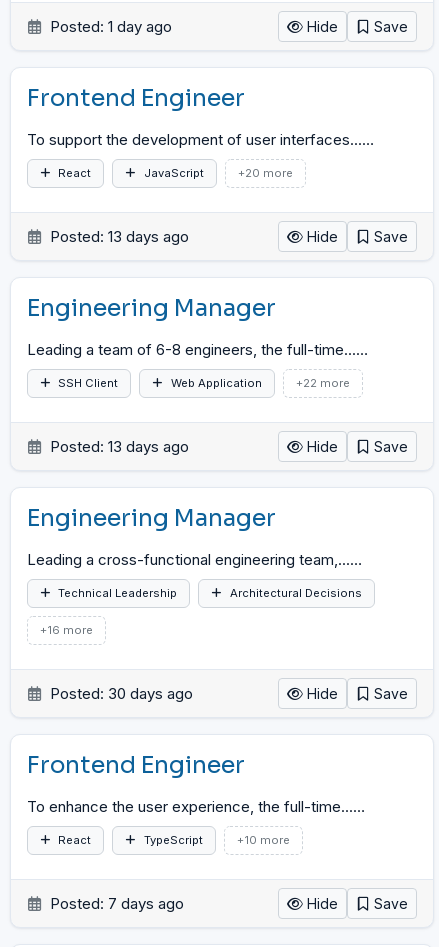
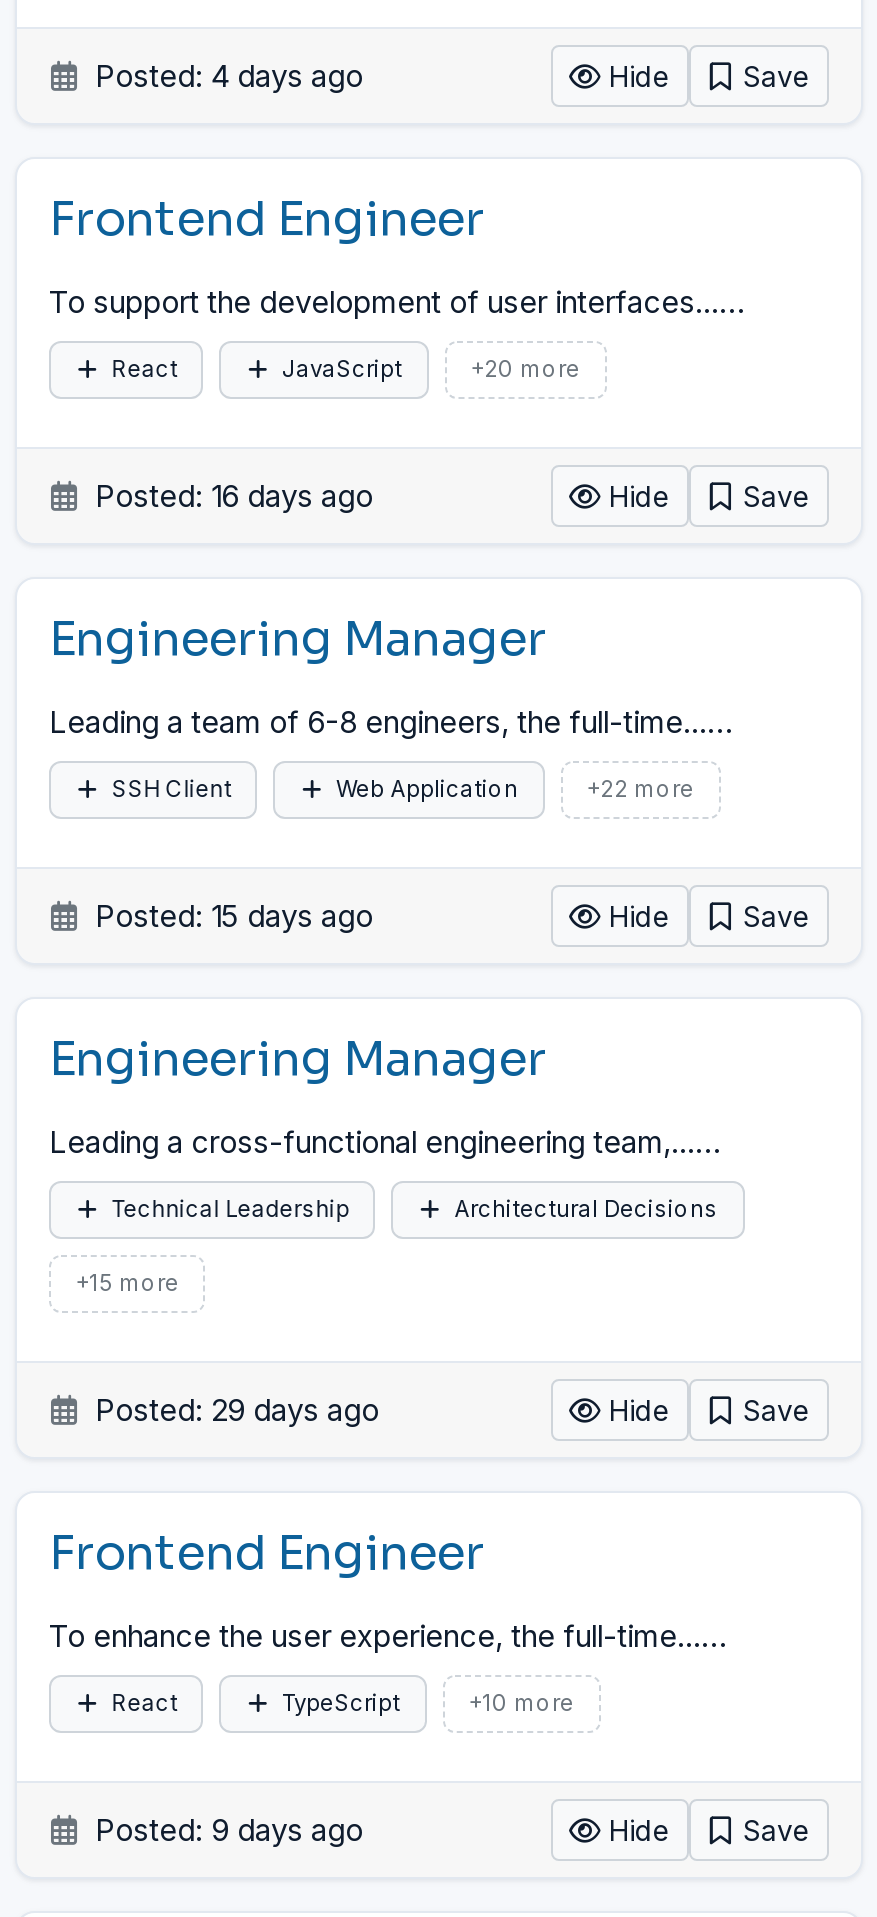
[46,17,172,36] Posted: 1 day ago -> [87,57,363,95] Posted: 4 days ago
[46,227,189,246] Posted: 13 days ago -> [87,477,373,515] Posted: 16 days ago
[46,437,189,456] Posted: 13 days ago -> [87,897,373,935] Posted: 15 days ago
[40,623,93,637] +16 more -> [75,1269,179,1297] +15 more
[46,684,193,703] Posted: 30 days ago -> [87,1391,379,1429] Posted: 29 days ago
[46,894,184,913] Posted: 7 days ago -> [87,1811,363,1849] Posted: 9 days ago

